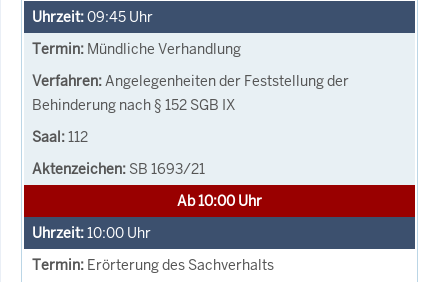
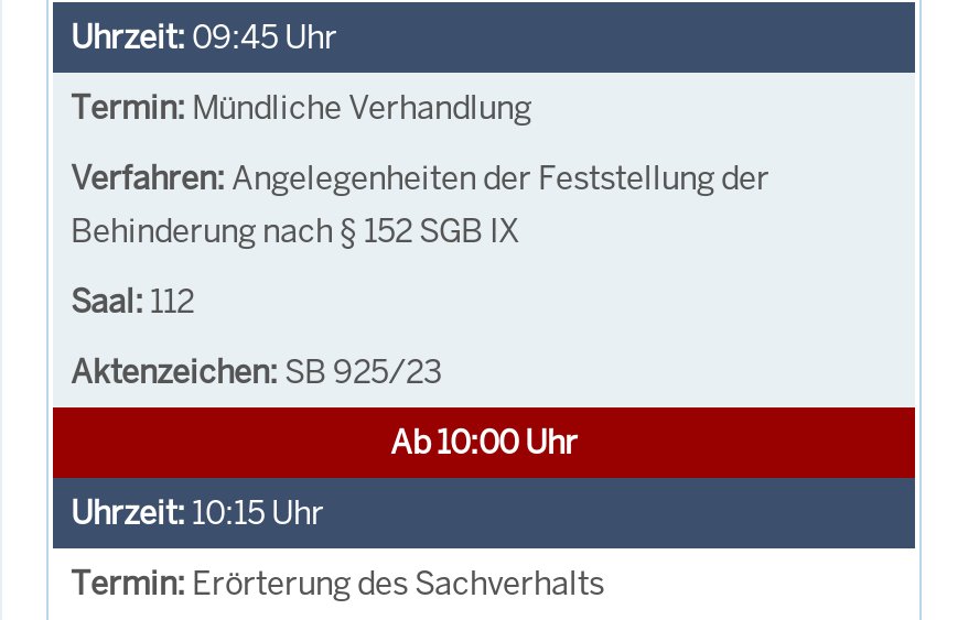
[129,160,205,178] SB 1693/21 -> [284,352,441,391] SB 925/23
[87,224,151,242] 10:00 Uhr -> [192,493,324,532] 10:15 Uhr

